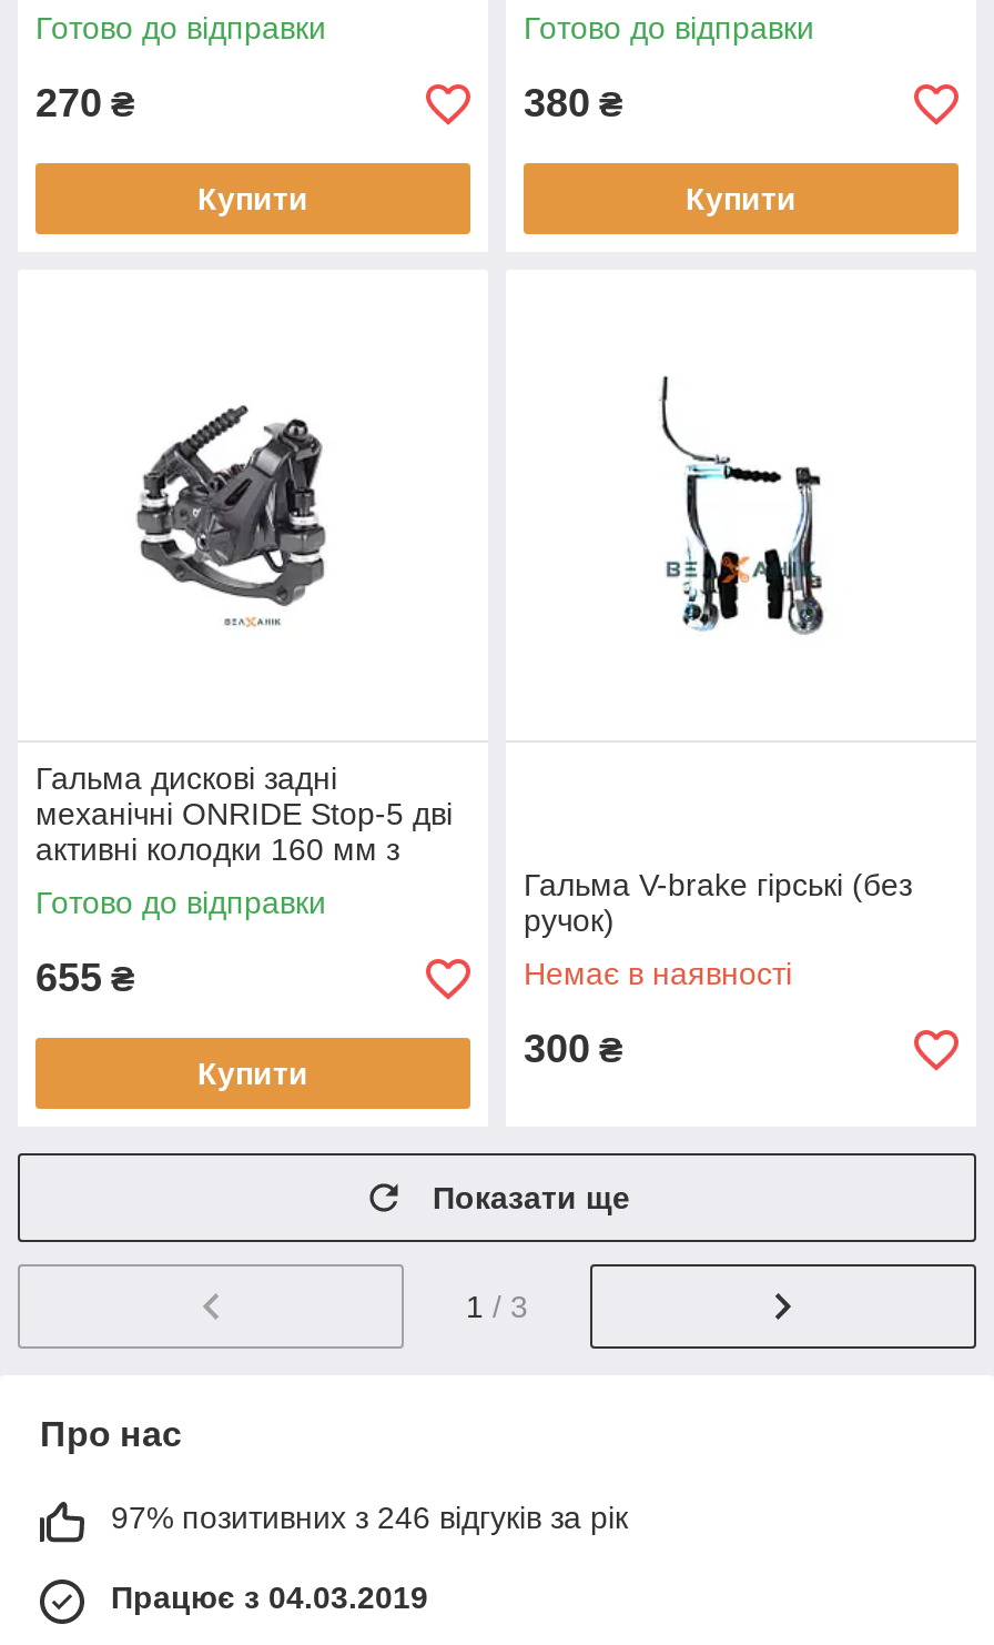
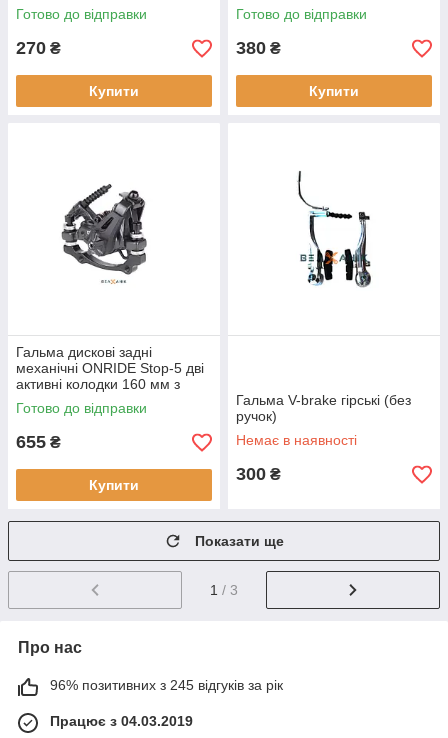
[111,1500,628,1535] 97% позитивних з 246 відгуків за рік -> [50,677,283,693] 96% позитивних з 245 відгуків за рік

